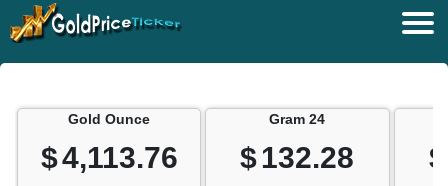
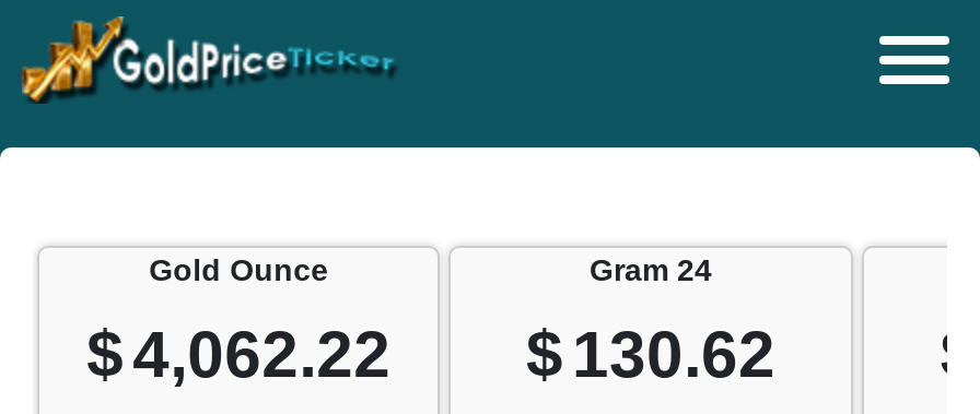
[41,141,178,174] $ 4,113.76 -> [87,318,391,390] $ 4,062.22
[240,141,354,174] $ 132.28 -> [526,318,775,390] $ 130.62

